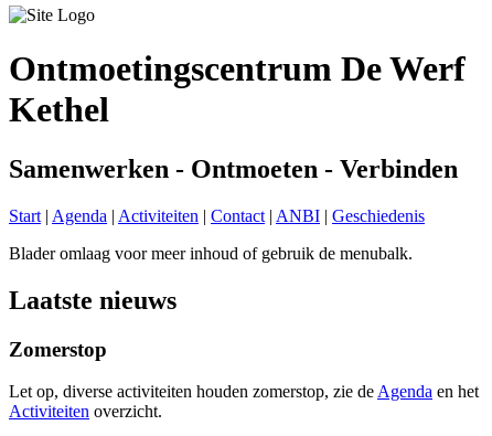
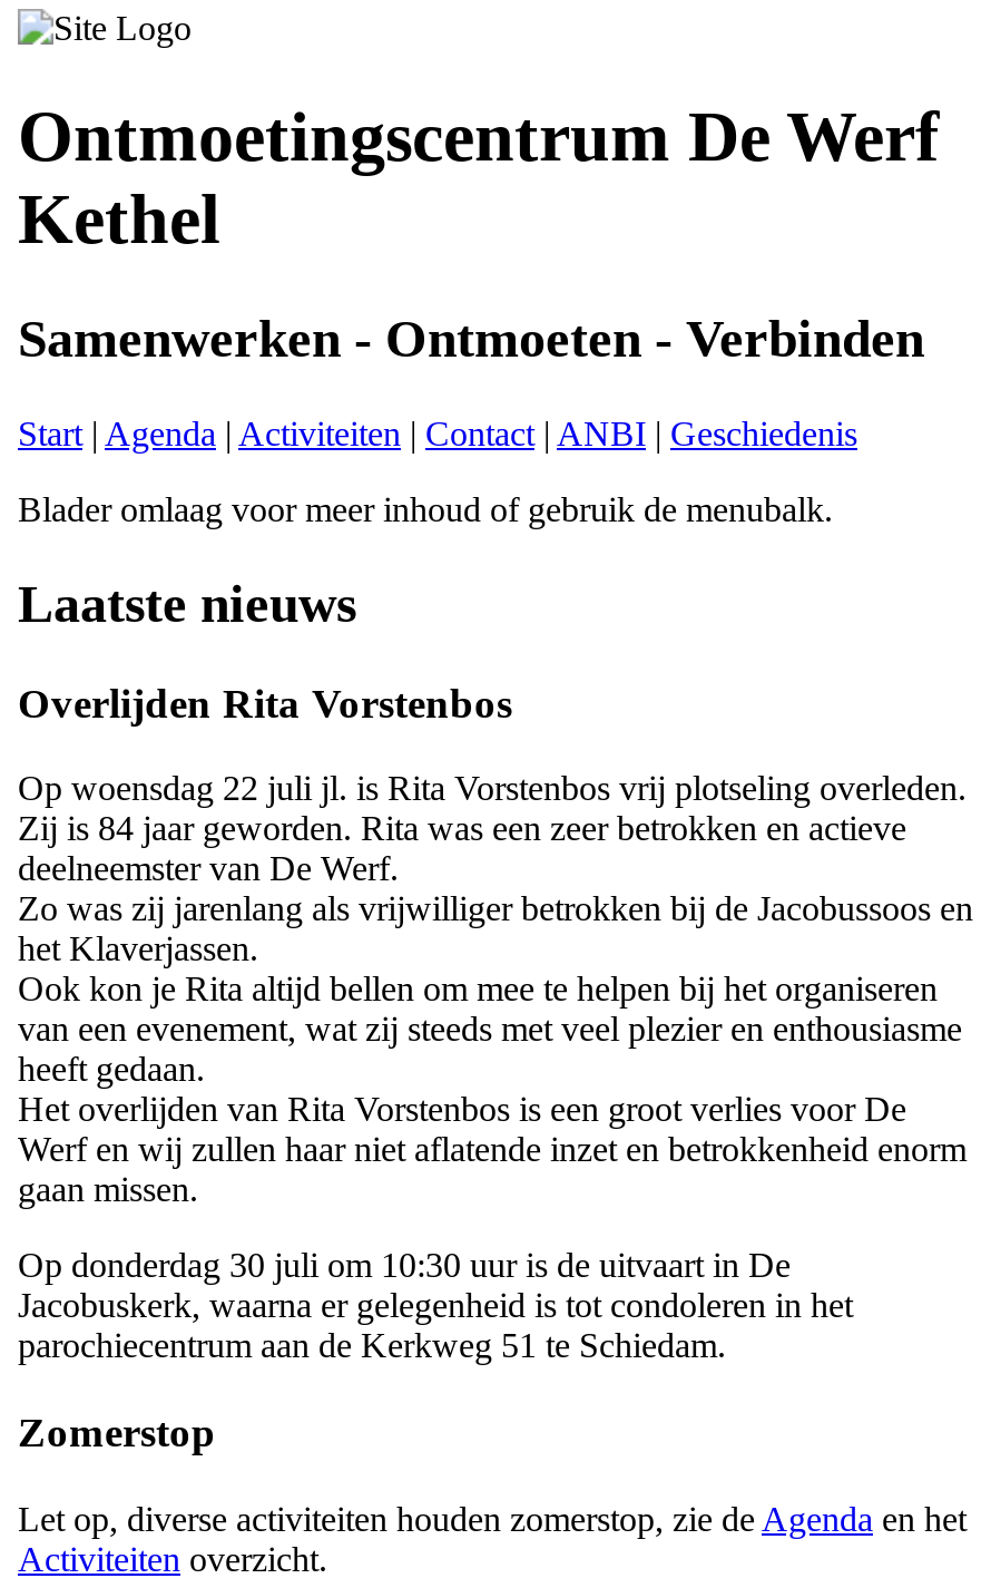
none -> [18,679,973,1365] Overlijden Rita Vorstenbos | Op woensdag 22 juli jl. is Rita Vorstenbos vrij plotseling overleden. | Zij is 84 jaar geworden. Rita was een zeer betrokken en actieve | deelneemster van De Werf. | Zo was zij jarenlang als vrijwilliger betrokken bij de Jacobussoos en | het Klaverjassen. | Ook kon je Rita altijd bellen om mee te helpen bij het organiseren | van een evenement, wat zij steeds met veel plezier en enthousiasme | heeft gedaan. | Het overlijden van Rita Vorstenbos is een groot verlies voor De | Werf en wij zullen haar niet aflatende inzet en betrokkenheid enorm | gaan missen. | Op donderdag 30 juli om 10:30 uur is de uitvaart in De | Jacobuskerk, waarna er gelegenheid is tot condoleren in het | parochiecentrum aan de Kerkweg 51 te Schiedam.

